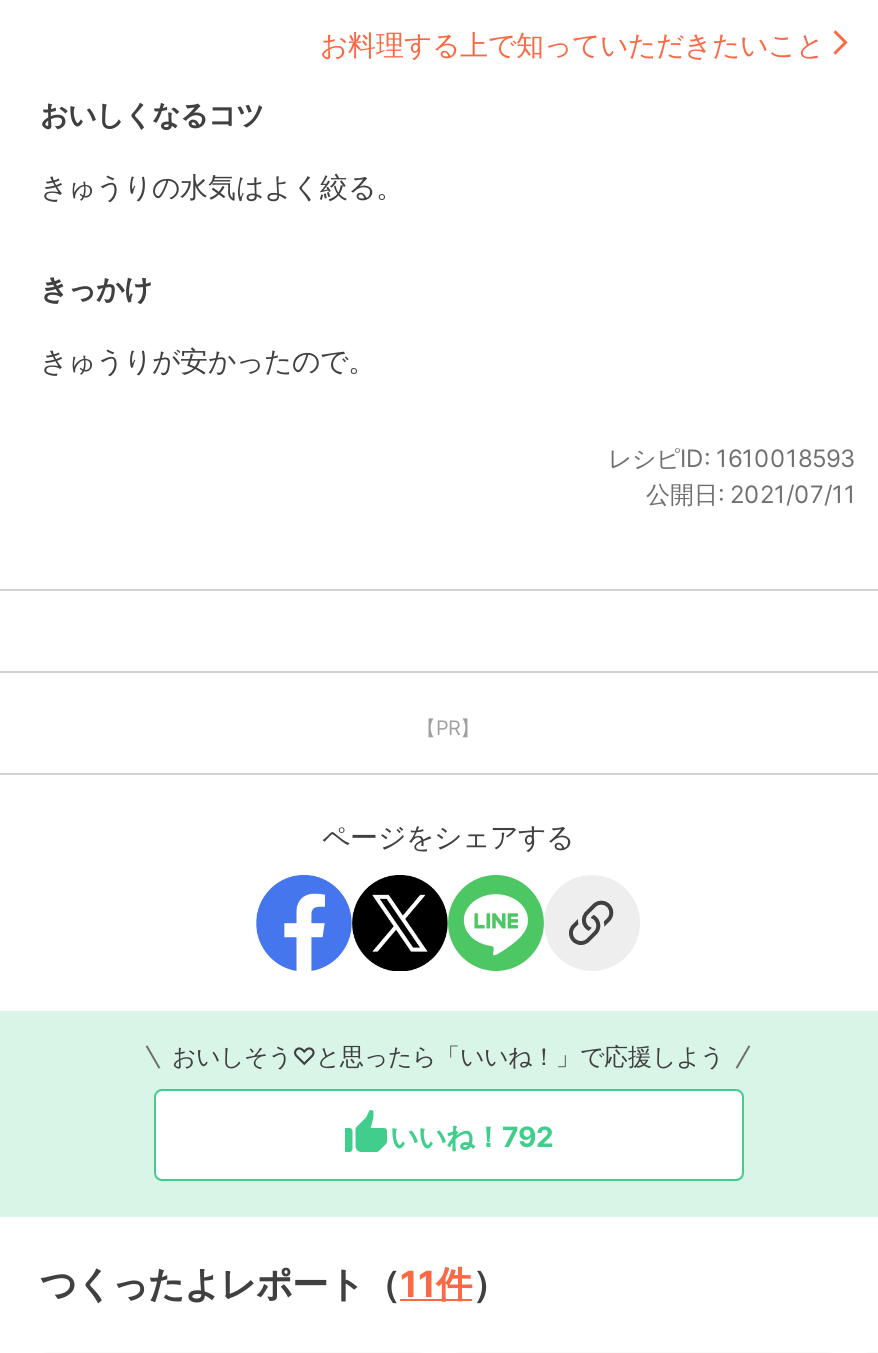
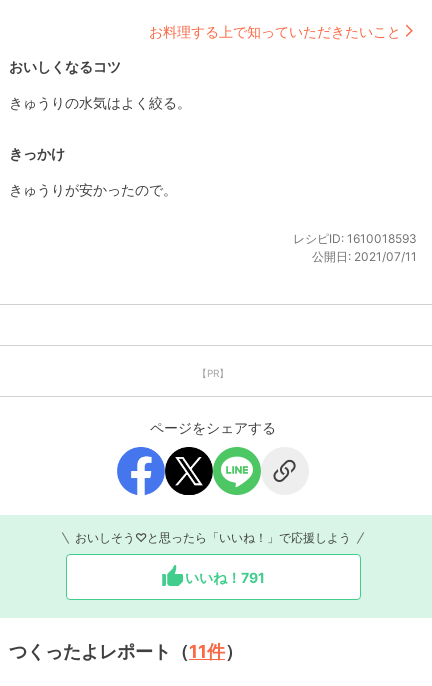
[390,1118,554,1152] いいね！792 -> [185,568,265,585] いいね！791

